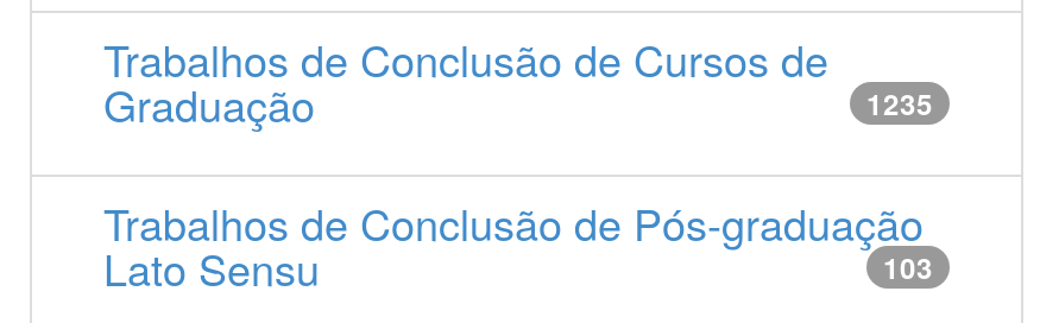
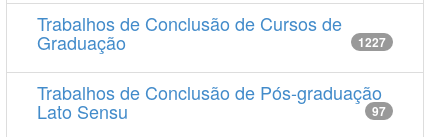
[866,81,933,124] 1235 -> [358,33,386,51] 1227
[883,245,933,288] 103 -> [372,102,386,120] 97

